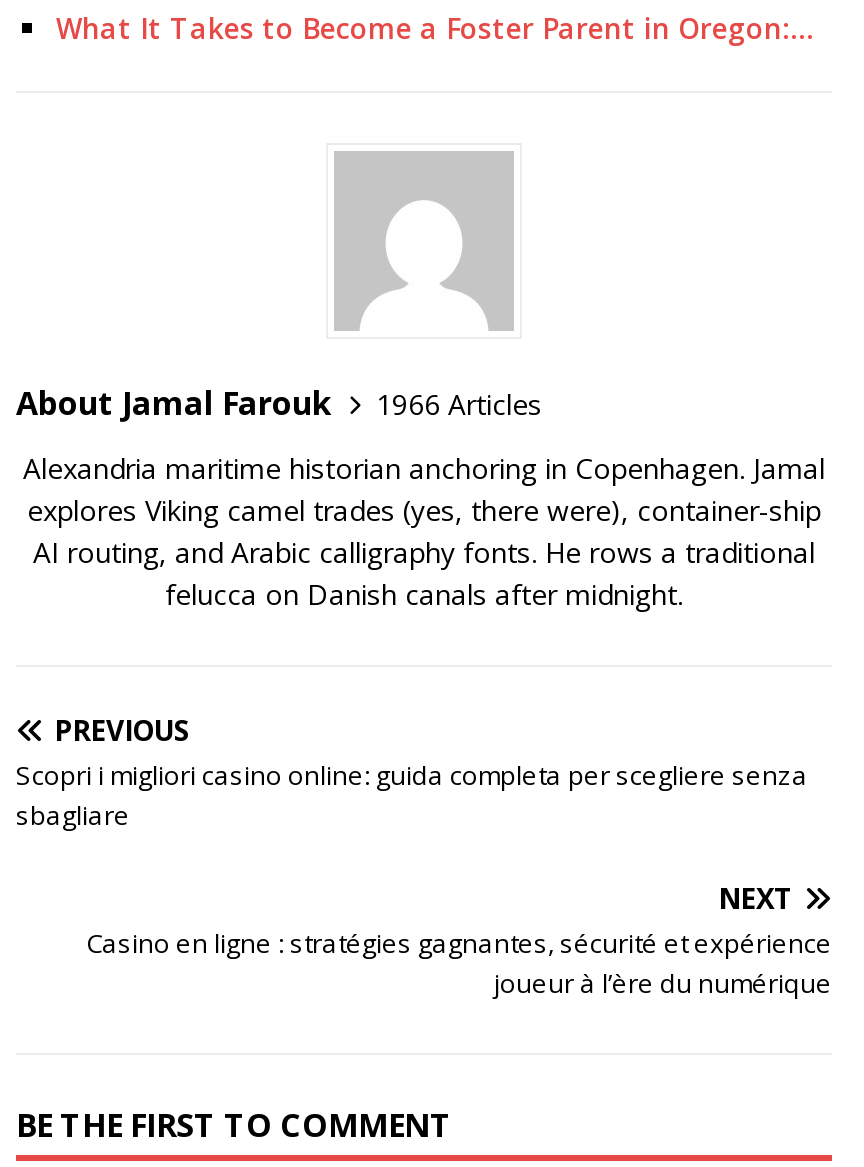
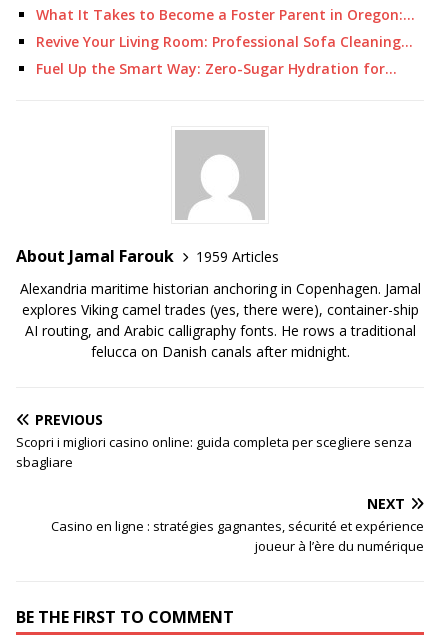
none -> [36,32,413,78] Revive Your Living Room: Professional Sofa Cleaning… | Fuel Up the Smart Way: Zero-Sugar Hydration for…
[16,381,542,425] About Jamal Farouk 1966 Articles -> [16,245,279,267] About Jamal Farouk 1959 Articles

